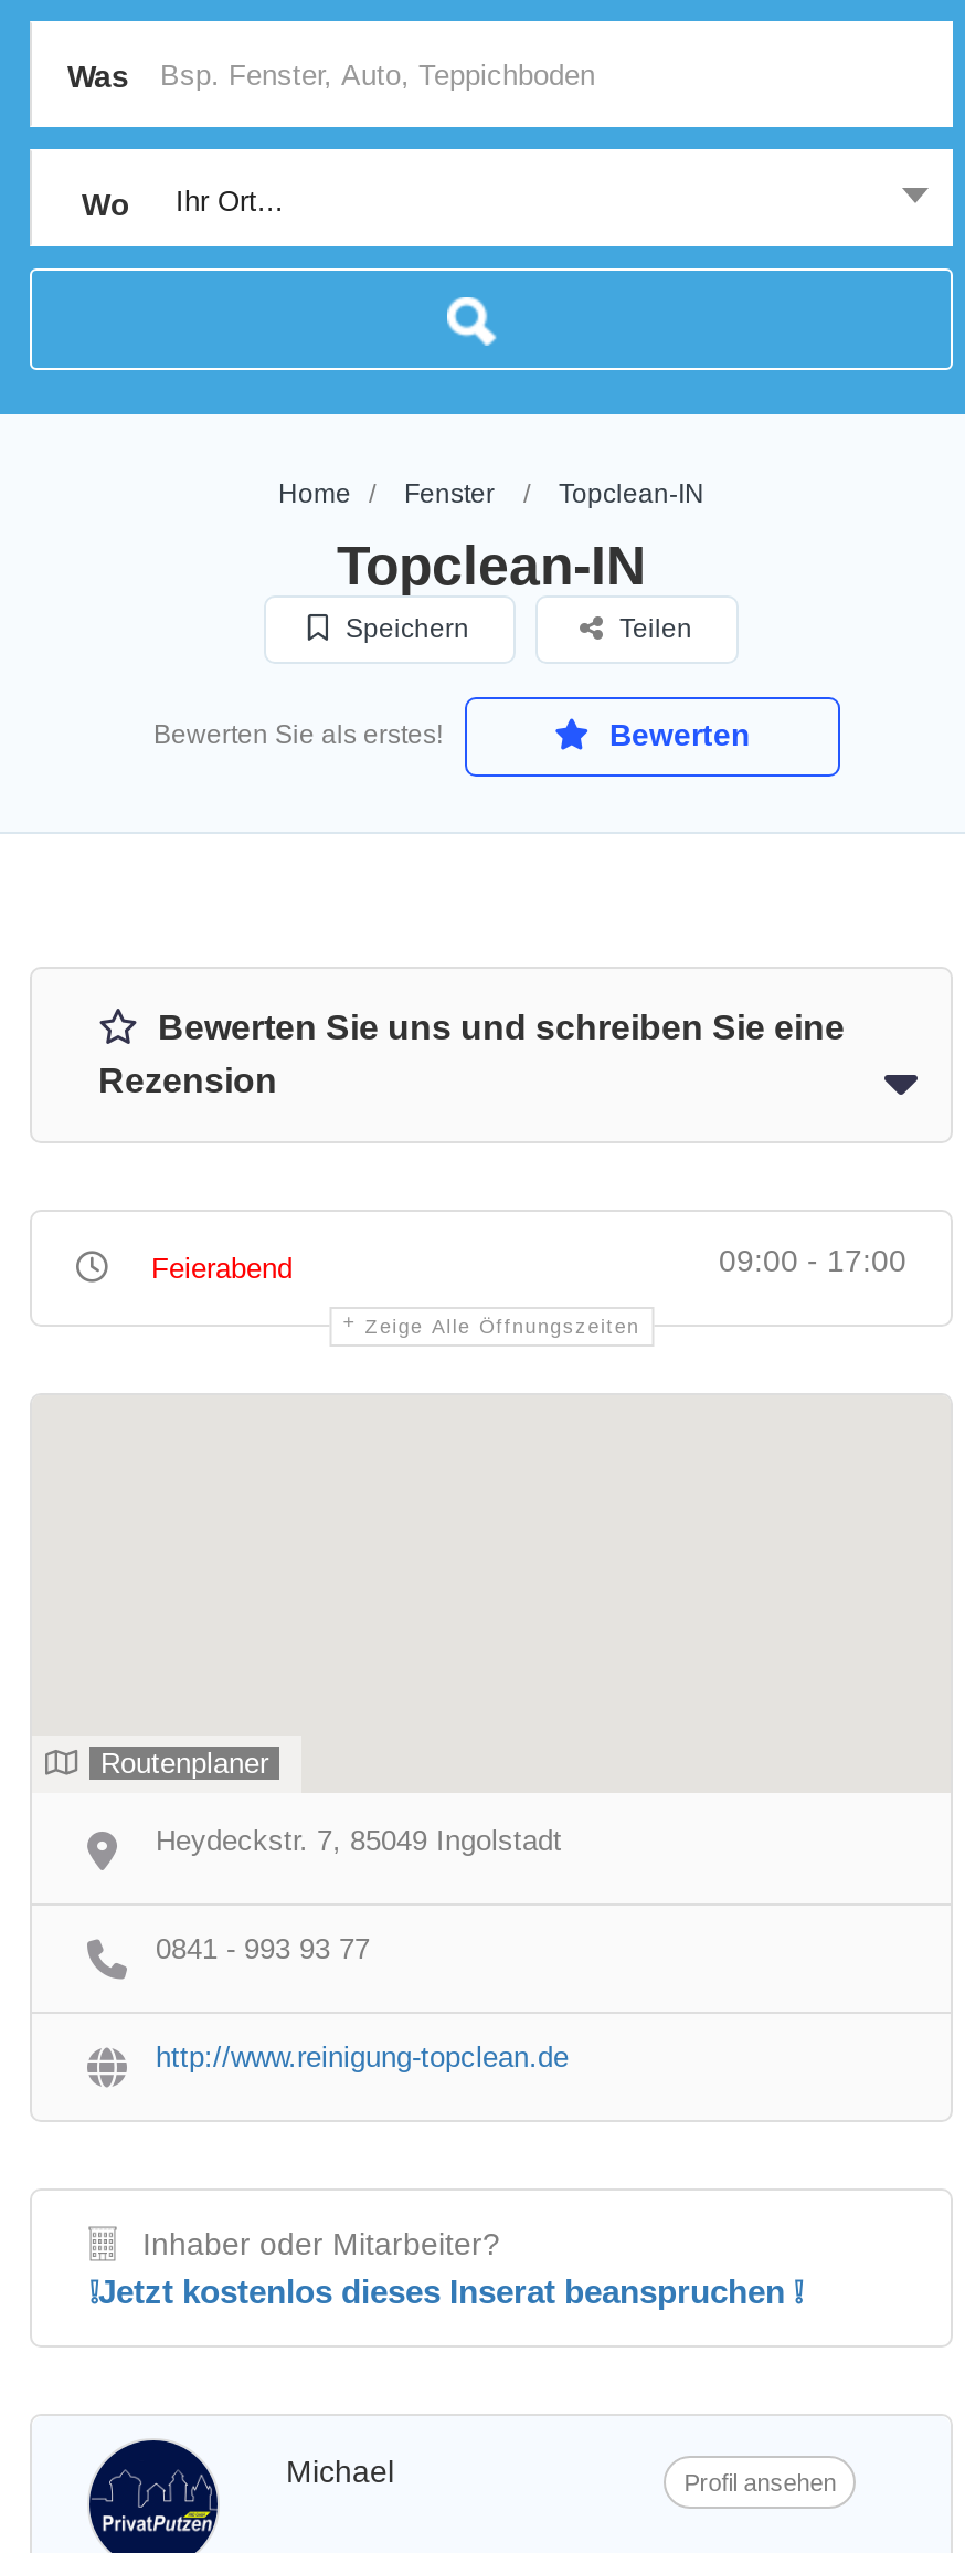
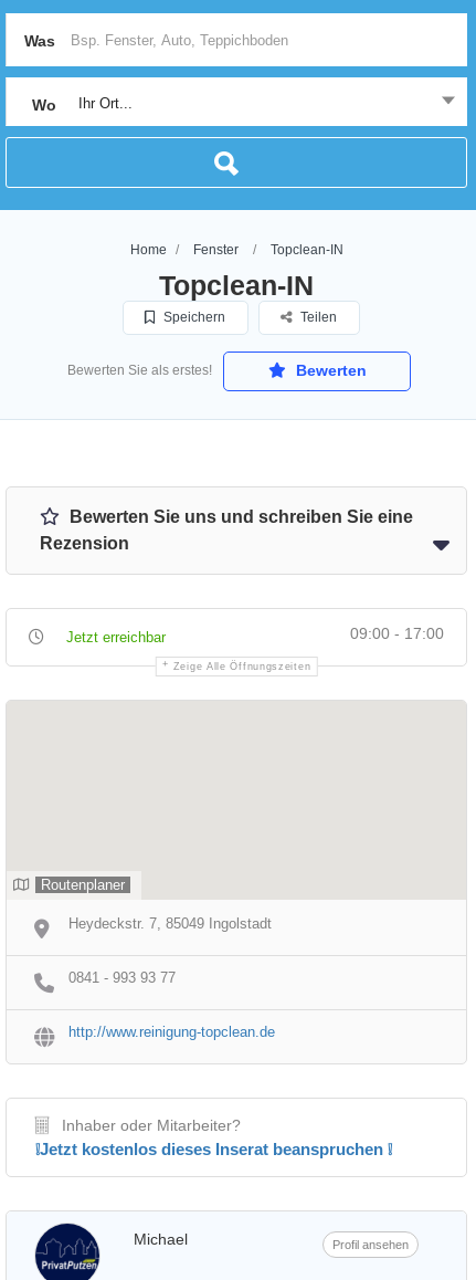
[151,1252,293,1285] Feierabend -> [66,629,166,646] Jetzt erreichbar

